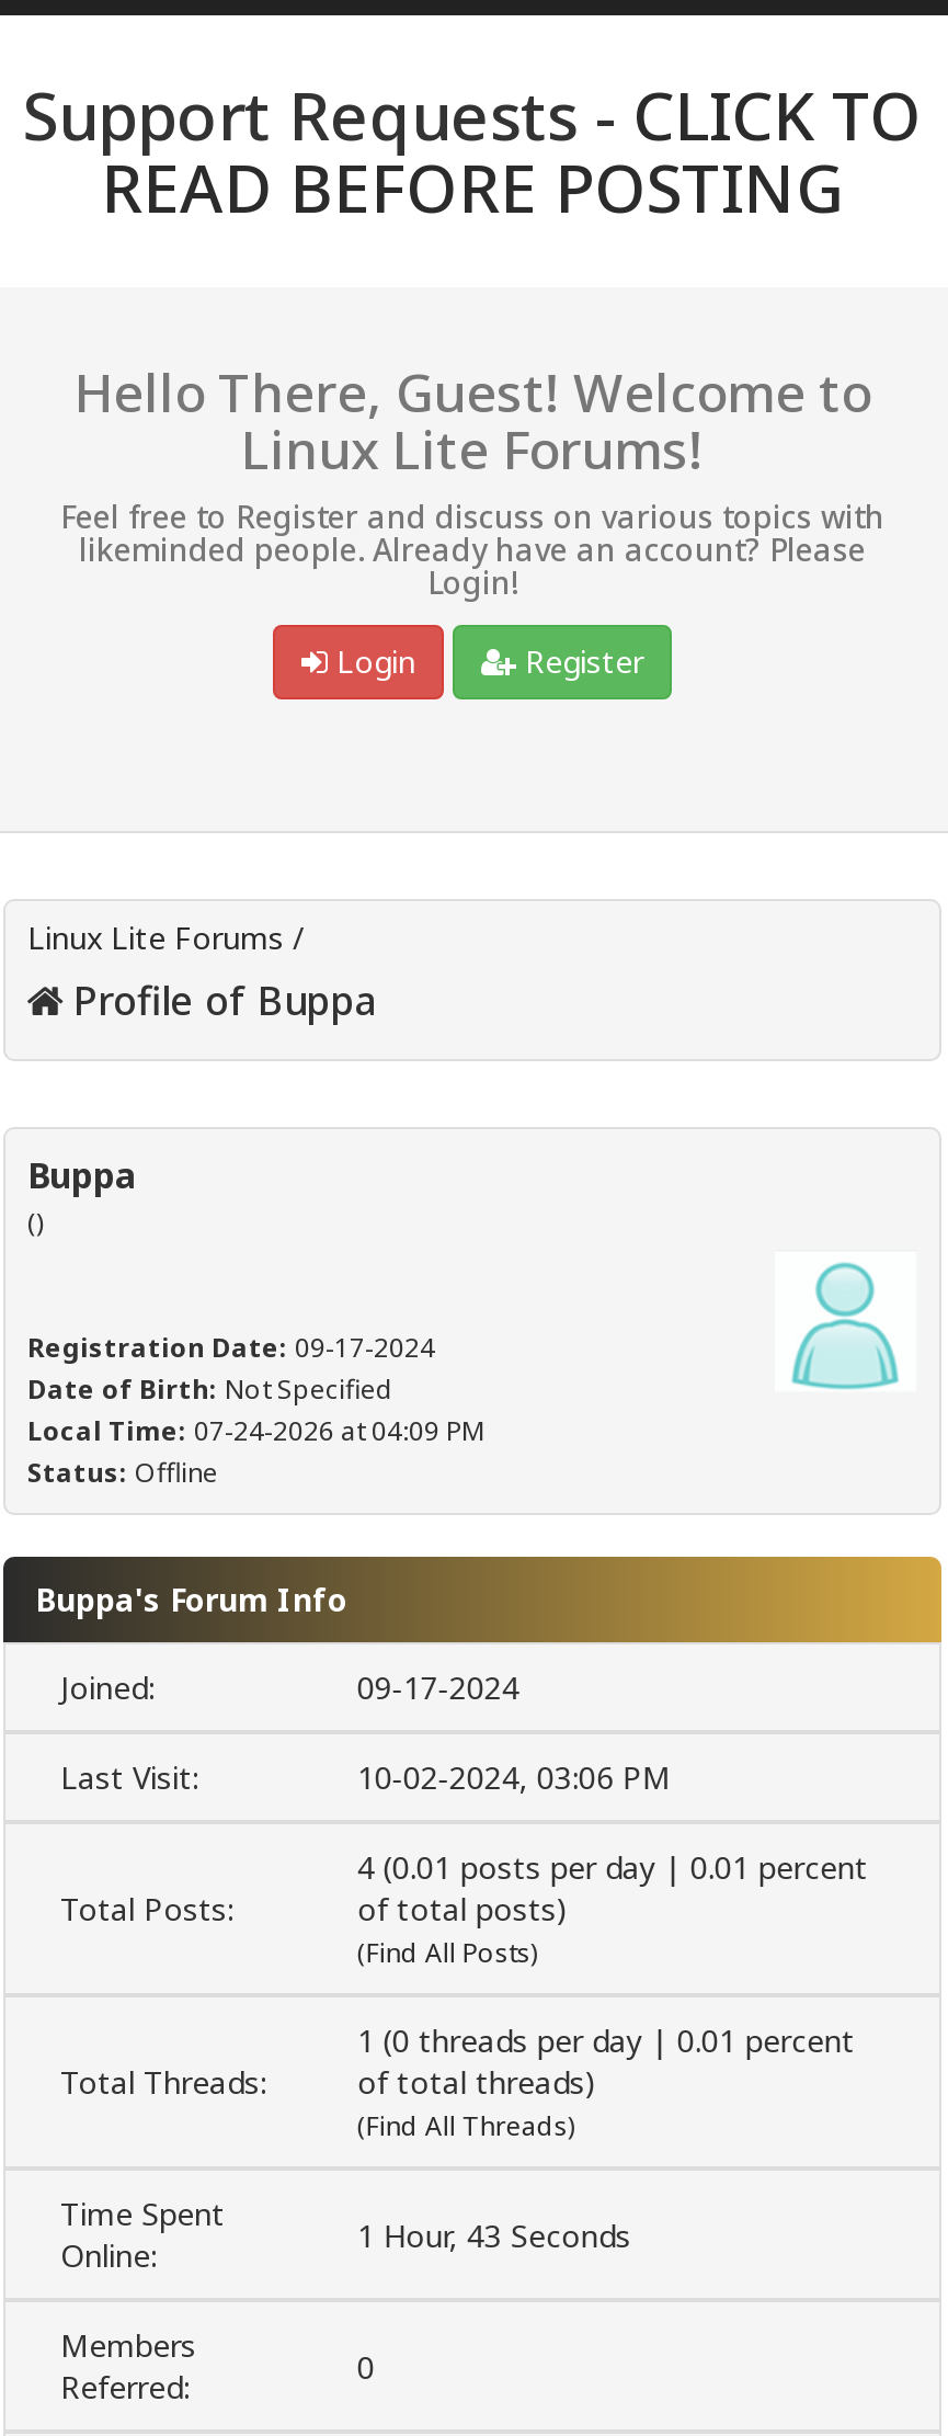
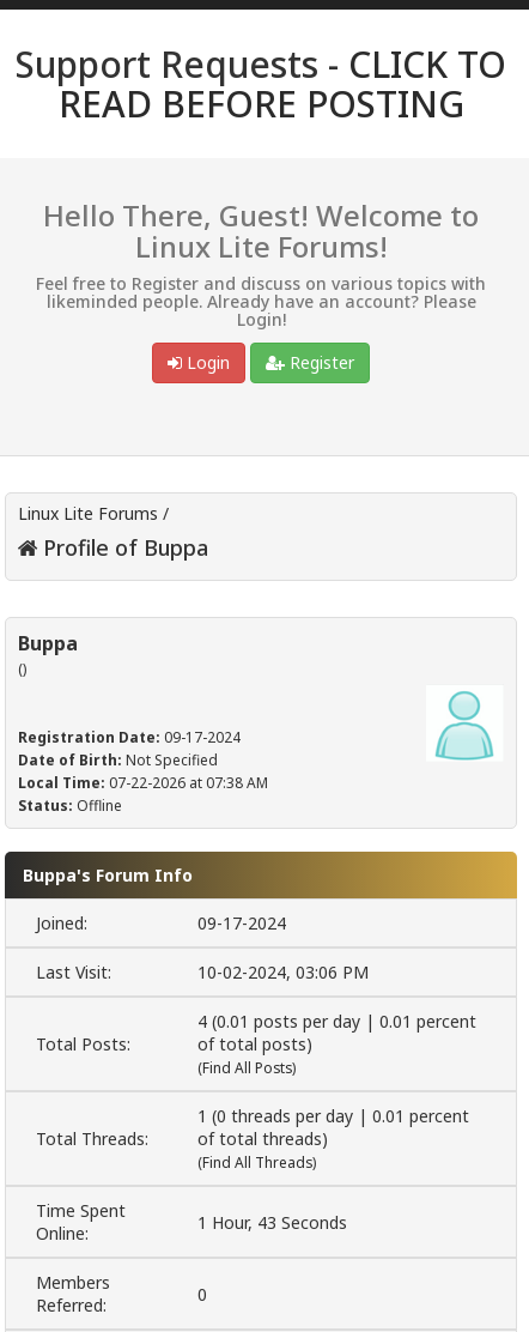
[27,1412,483,1450] Local Time: 07-24-2026 at 04:09 PM -> [18,773,268,793] Local Time: 07-22-2026 at 07:38 AM

